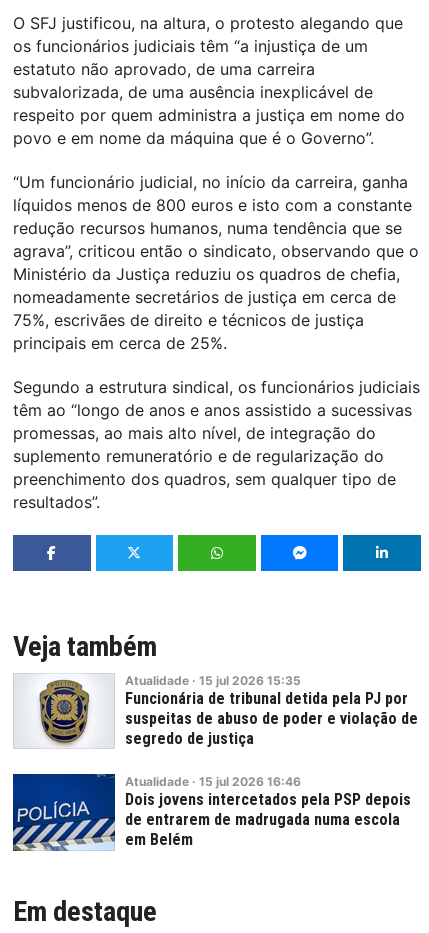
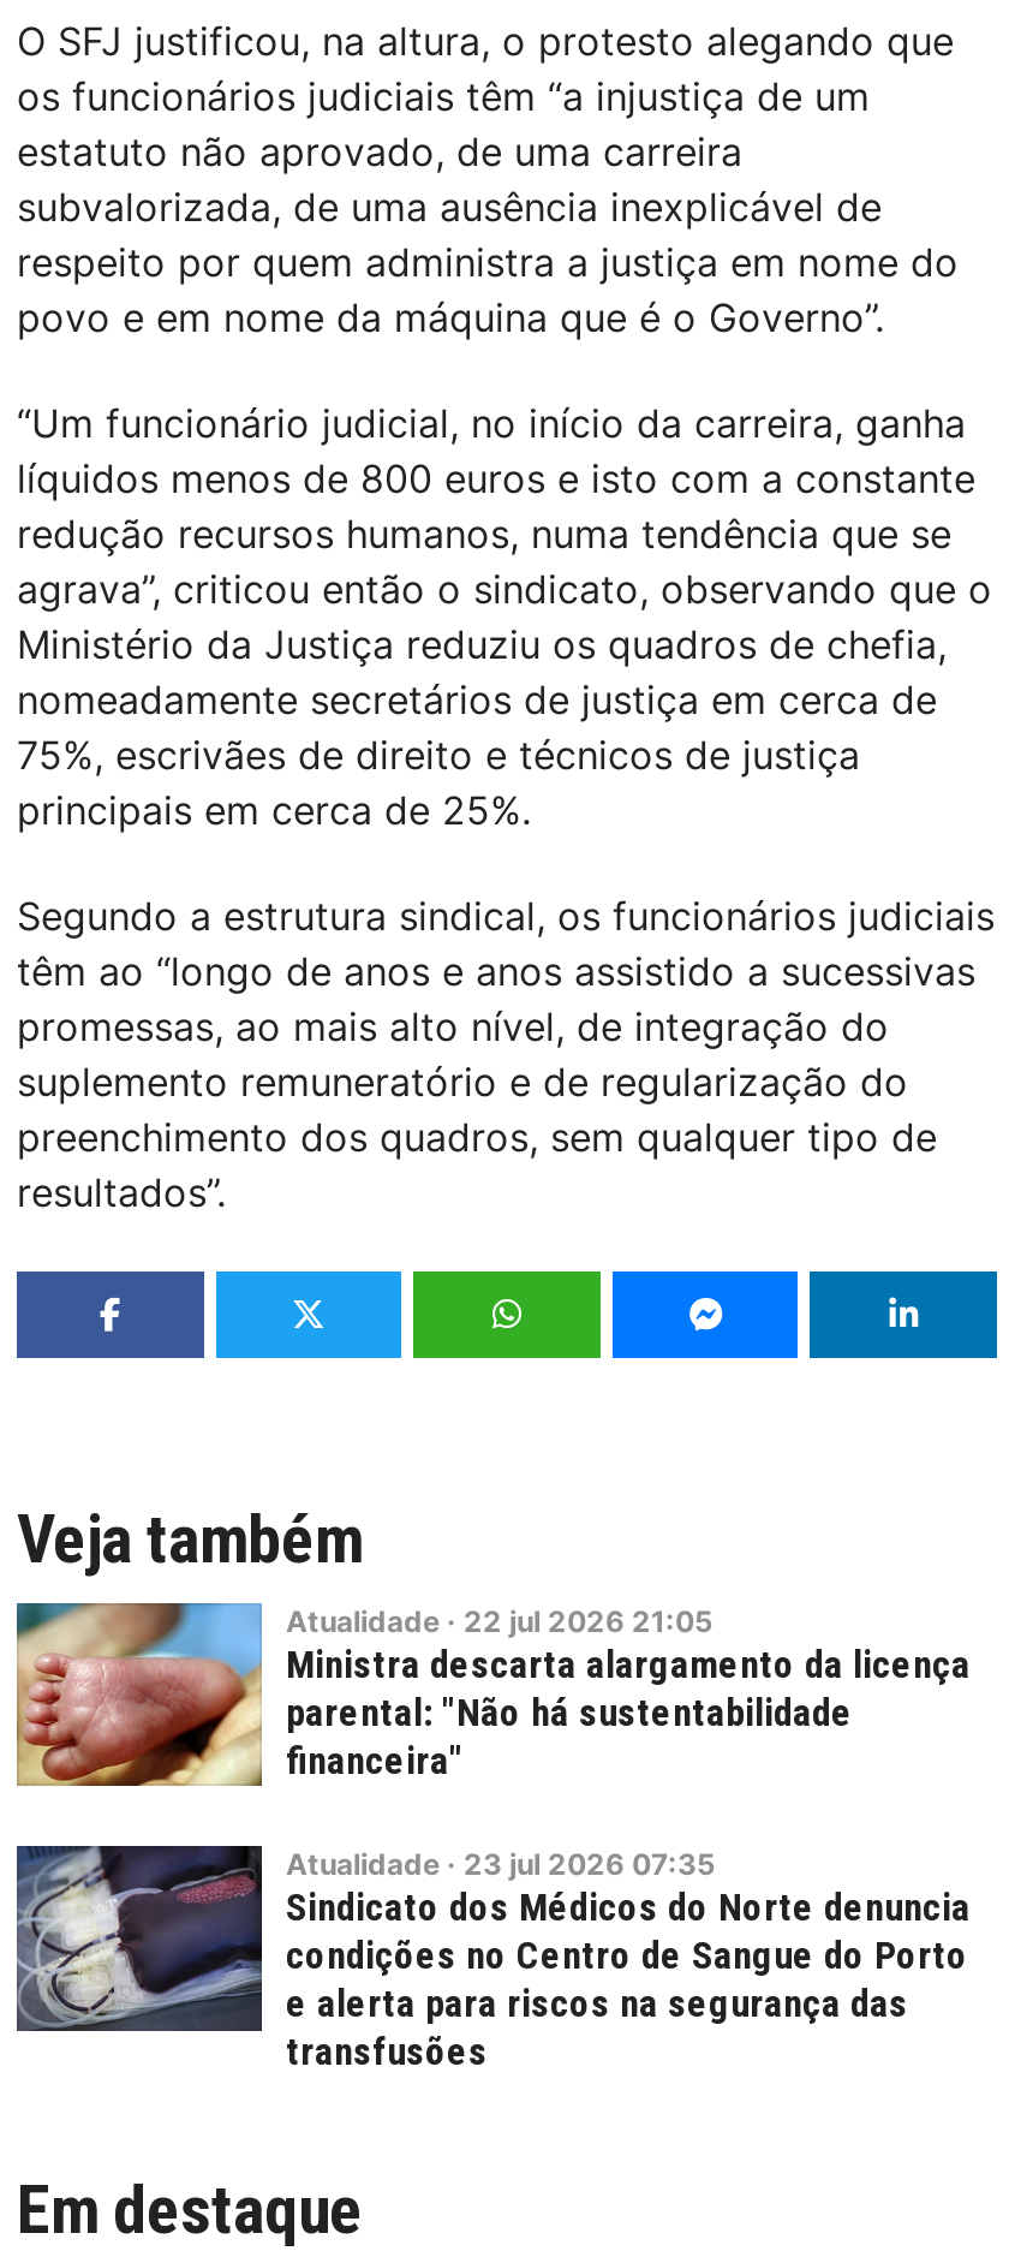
[14,673,418,748] [image] | Atualidade · 15 jul 2026 15:35 | Funcionária de tribunal detida pela PJ por | suspeitas de abuso de poder e violação de | segredo de justiça -> [14,1601,971,1791] [image] | Atualidade · 22 jul 2026 21:05 | Ministra descarta alargamento da licença | parental: "Não há sustentabilidade | financeira"
[13,773,411,851] [image] | Atualidade · 15 jul 2026 16:46 | Dois jovens intercetados pela PSP depois | de entrarem de madrugada numa escola | em Belém -> [14,1844,971,2075] [image] | Atualidade · 23 jul 2026 07:35 | Sindicato dos Médicos do Norte denuncia | condições no Centro de Sangue do Porto | e alerta para riscos na segurança das | transfusões

